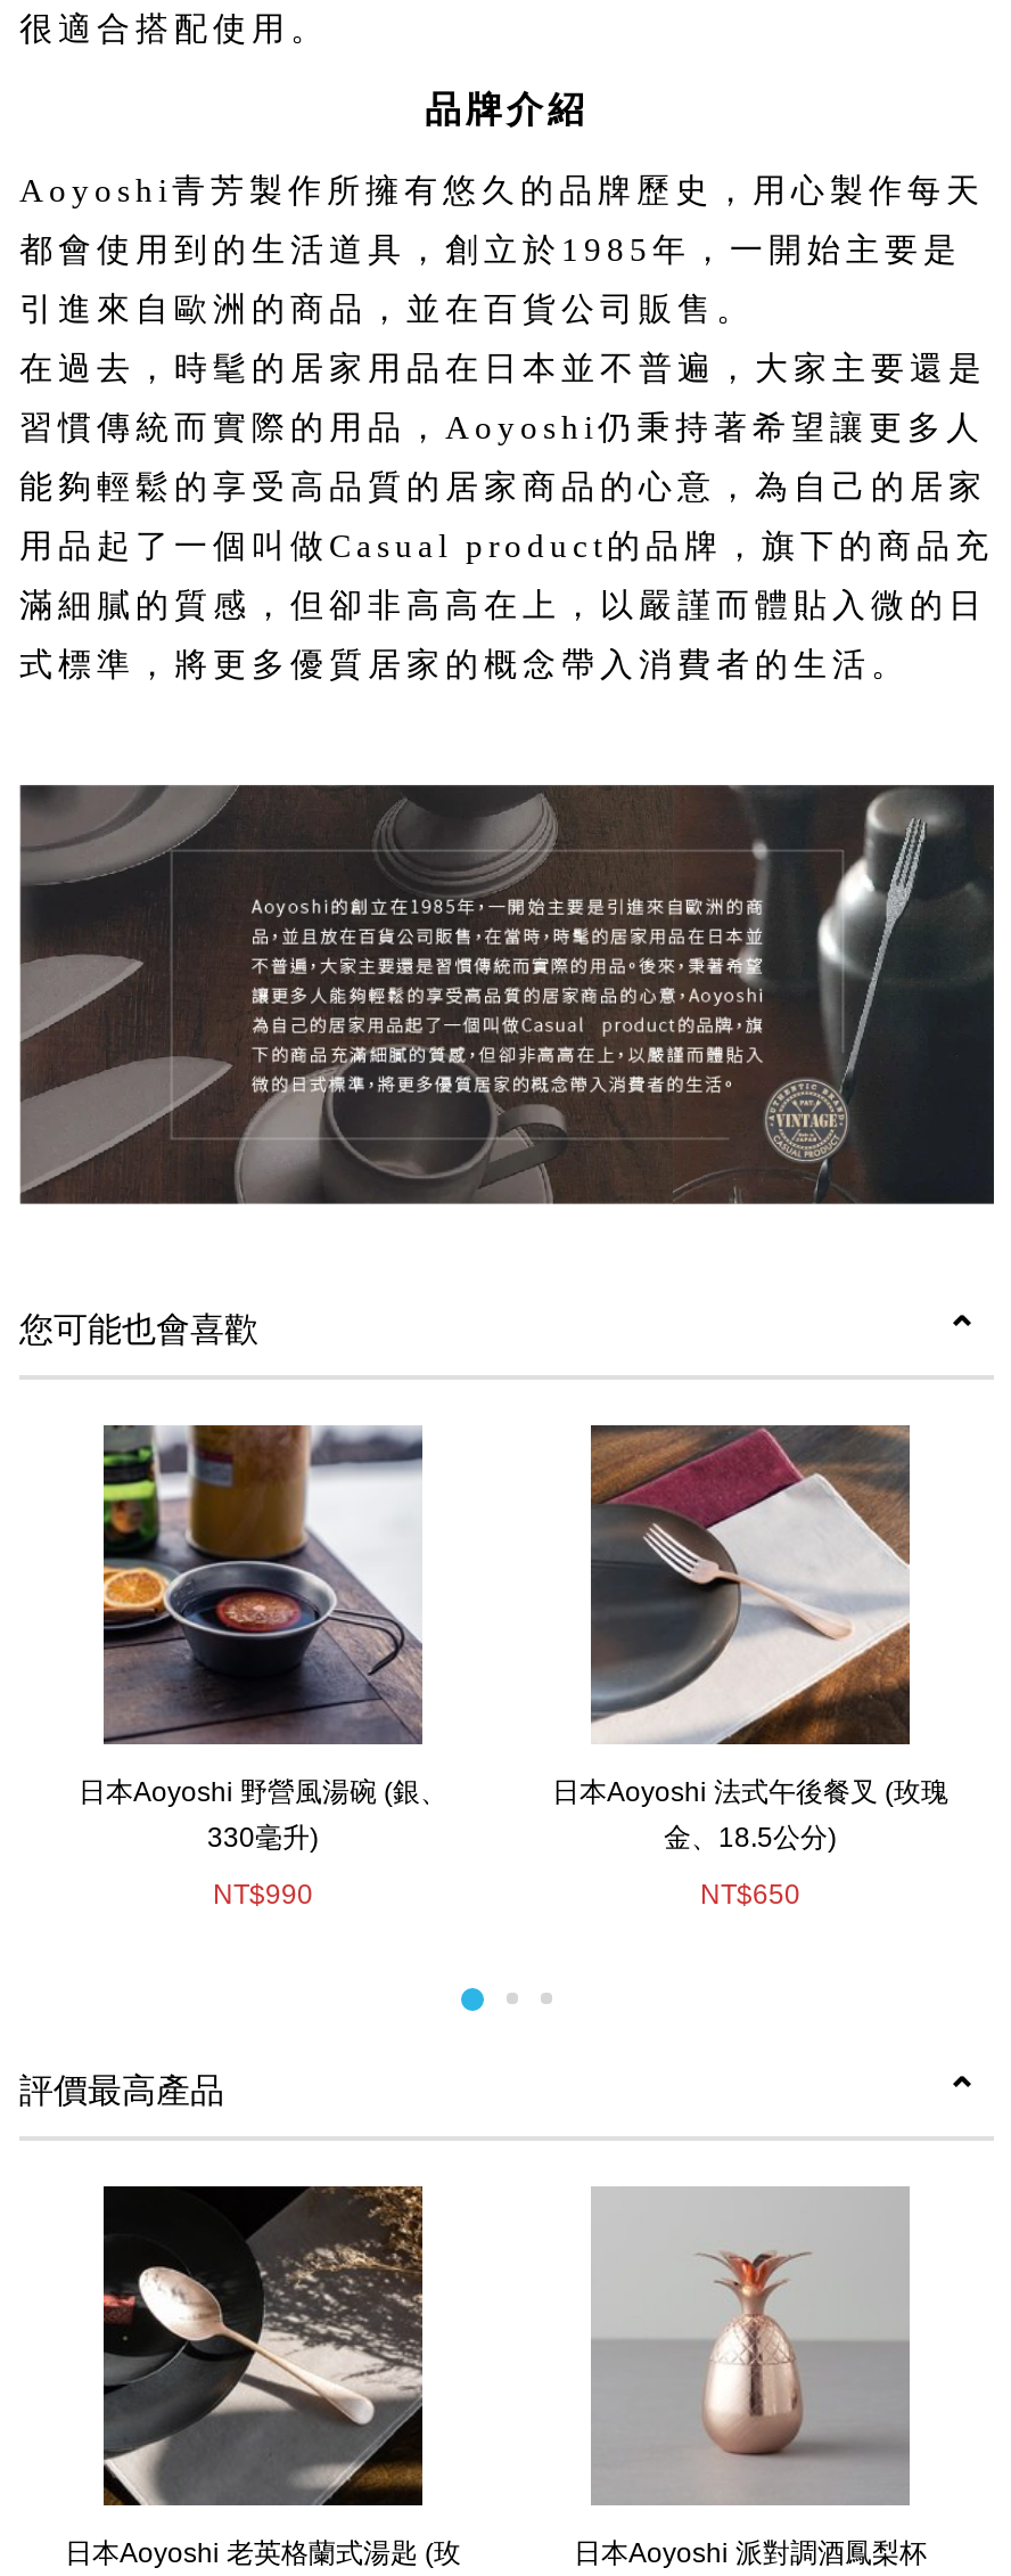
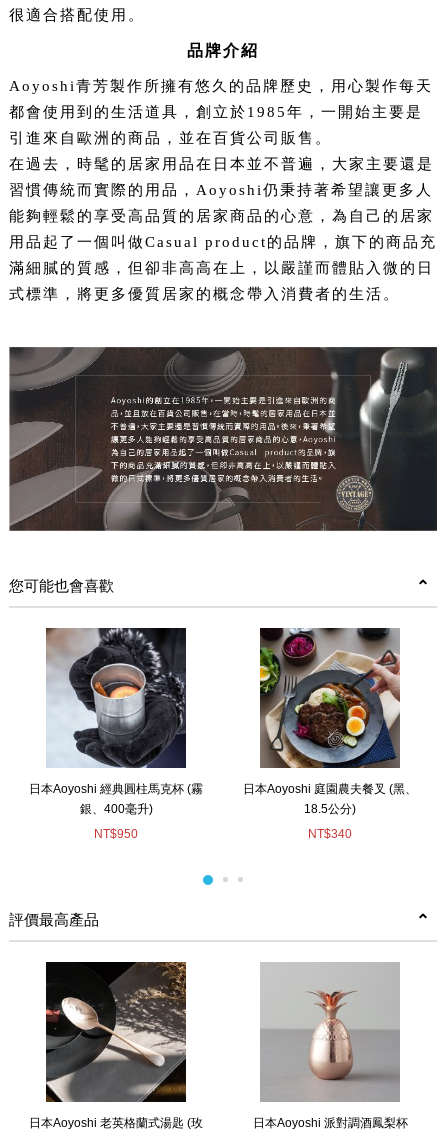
[79,1423,447,1854] [image] | 日本Aoyoshi 野營風湯碗 (銀、 | 330毫升) -> [29,627,203,816] [image] | 日本Aoyoshi 經典圓柱馬克杯 (霧 | 銀、400毫升)
[552,1423,948,1854] [image] | 日本Aoyoshi 法式午後餐叉 (玫瑰 | 金、18.5公分) -> [243,627,417,816] [image] | 日本Aoyoshi 庭園農夫餐叉 (黑、 | 18.5公分)
[213,1879,313,1911] NT$990 -> [94,827,138,841] NT$950
[700,1879,800,1911] NT$650 -> [308,827,352,841] NT$340

